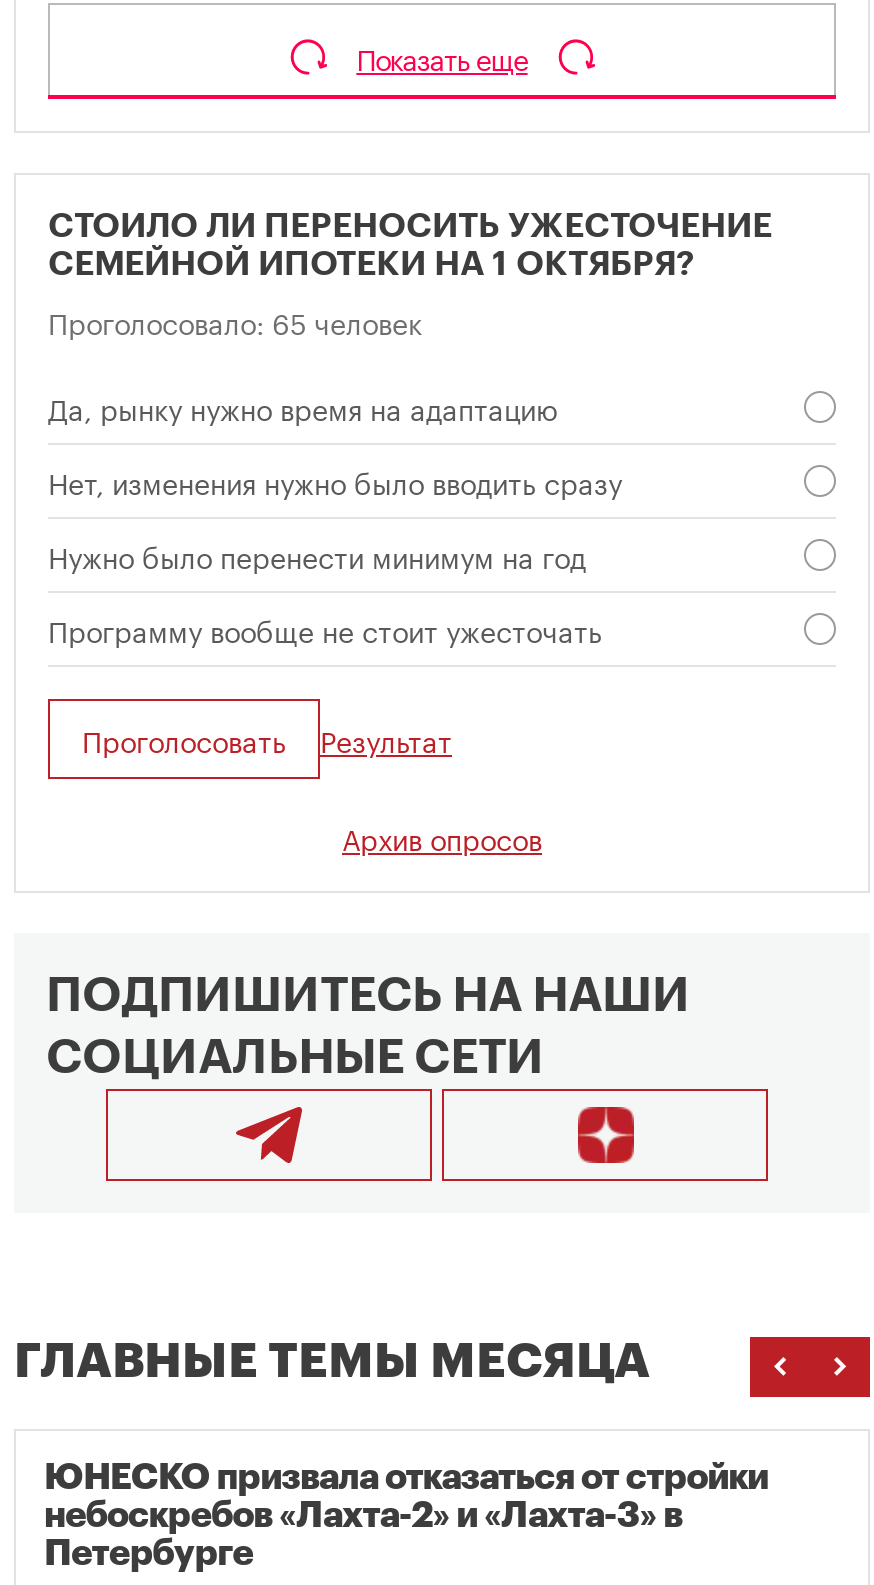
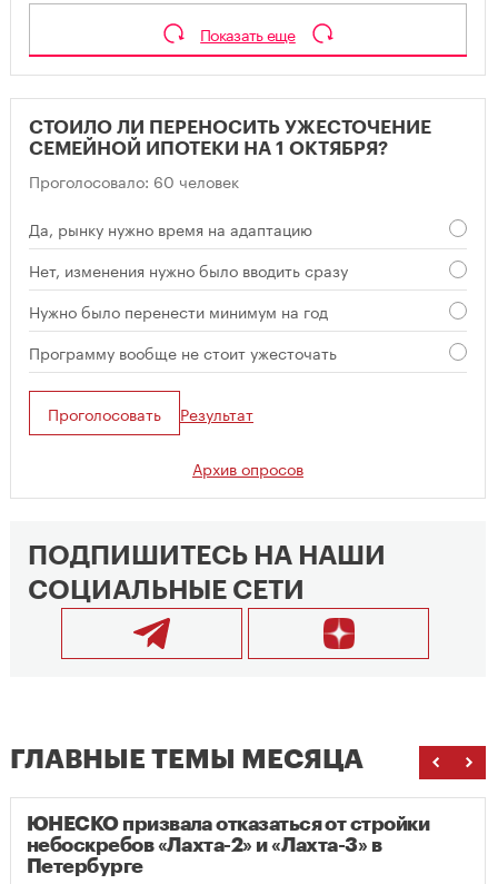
[48,299,422,343] Проголосовало: 65 человек -> [29,168,239,193] Проголосовало: 60 человек

